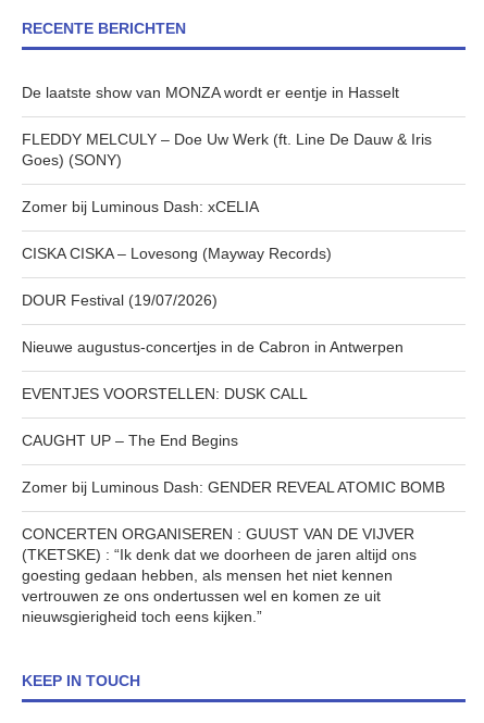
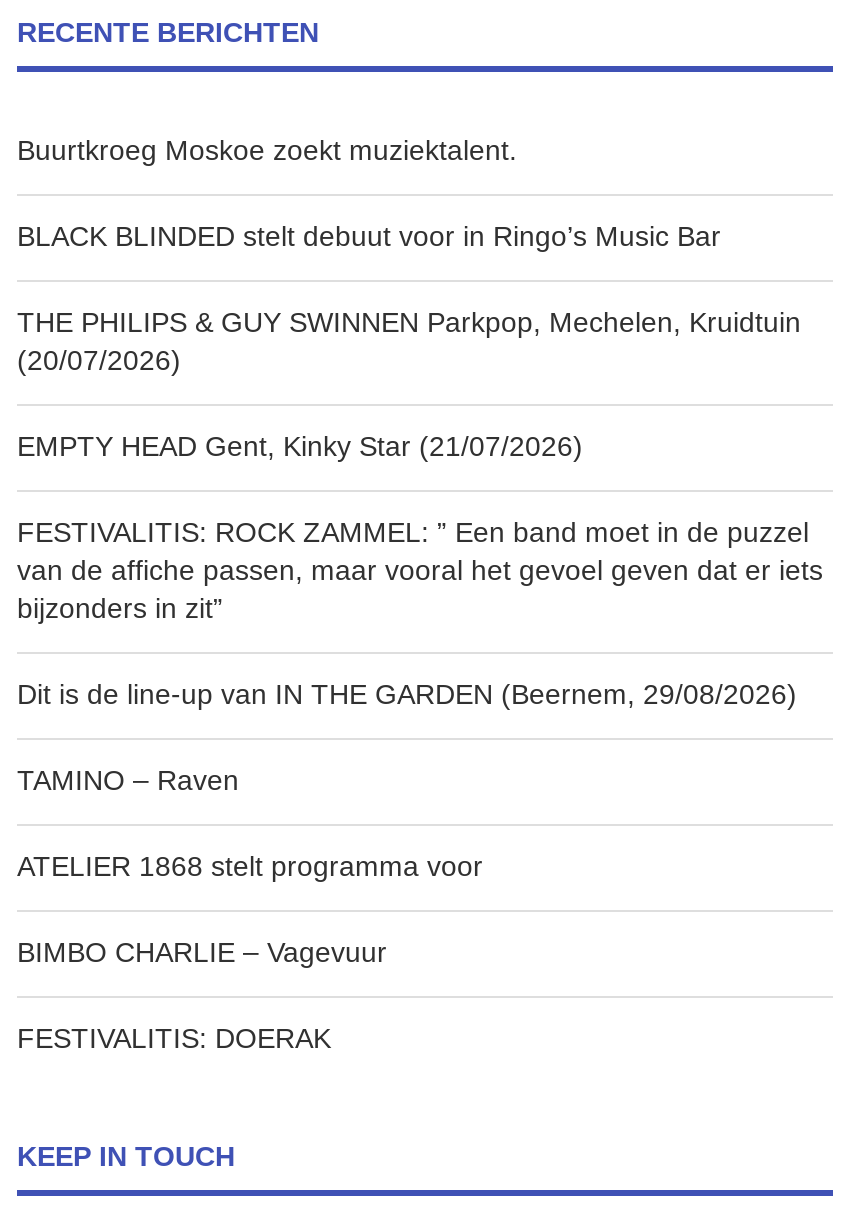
[22,84,399,102] De laatste show van MONZA wordt er eentje in Hasselt -> [17,135,517,167] Buurtkroeg Moskoe zoekt muziektalent.
[22,131,432,169] FLEDDY MELCULY – Doe Uw Werk (ft. Line De Dauw & Iris | Goes) (SONY) -> [17,221,721,253] BLACK BLINDED stelt debuut voor in Ringo’s Music Bar
[22,198,259,216] Zomer bij Luminous Dash: xCELIA -> [17,307,801,377] THE PHILIPS & GUY SWINNEN Parkpop, Mechelen, Kruidtuin | (20/07/2026)
[22,245,332,262] CISKA CISKA – Lovesong (Mayway Records) -> [17,431,583,463] EMPTY HEAD Gent, Kinky Star (21/07/2026)
[22,292,218,309] DOUR Festival (19/07/2026) -> [17,517,823,625] FESTIVALITIS: ROCK ZAMMEL: ” Een band moet in de puzzel | van de affiche passen, maar vooral het gevoel geven dat er iets | bijzonders in zit”
[22,339,404,356] Nieuwe augustus-concertjes in de Cabron in Antwerpen -> [17,679,797,711] Dit is de line-up van IN THE GARDEN (Beernem, 29/08/2026)
[22,385,308,403] EVENTJES VOORSTELLEN: DUSK CALL -> [17,765,239,797] TAMINO – Raven
[22,432,238,449] CAUGHT UP – The End Begins -> [17,851,483,883] ATELIER 1868 stelt programma voor
[22,479,445,496] Zomer bij Luminous Dash: GENDER REVEAL ATOMIC BOMB -> [17,937,387,969] BIMBO CHARLIE – Vagevuur
[22,526,417,626] CONCERTEN ORGANISEREN : GUUST VAN DE VIJVER | (TKETSKE) : “Ik denk dat we doorheen de jaren altijd ons | goesting gedaan hebben, als mensen het niet kennen | vertrouwen ze ons ondertussen wel en komen ze uit | nieuwsgierigheid toch eens kijken.” -> [17,1023,331,1055] FESTIVALITIS: DOERAK

